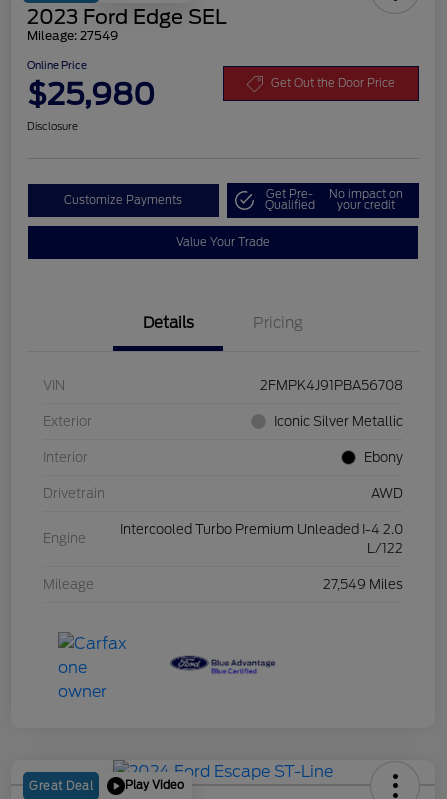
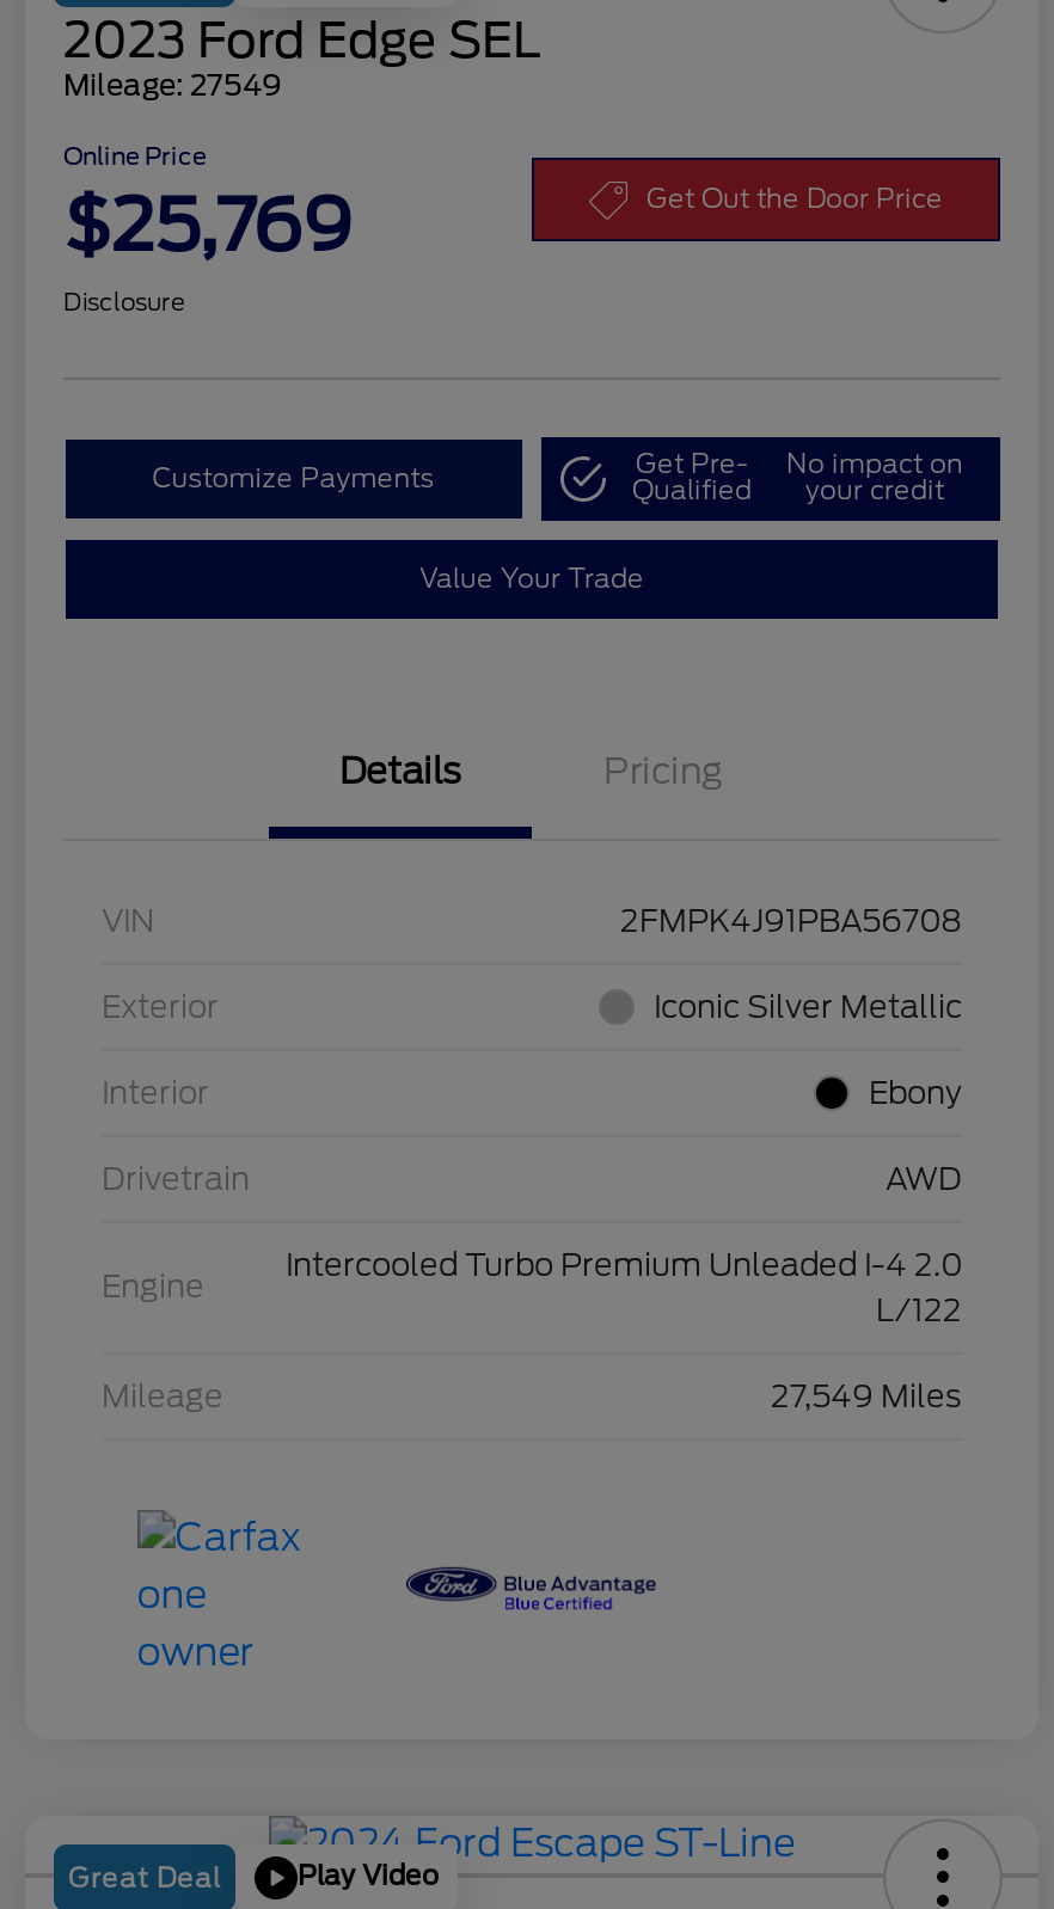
[27,76,155,112] $25,980 -> [63,181,353,267] $25,769

